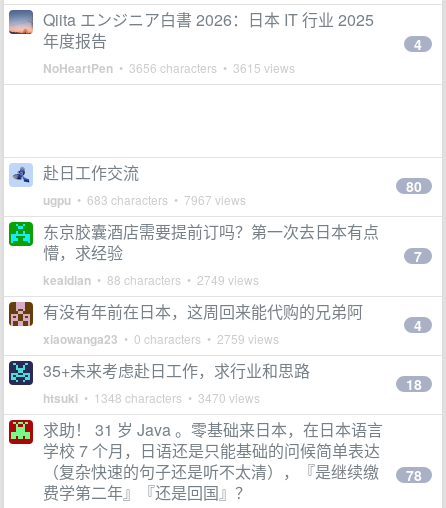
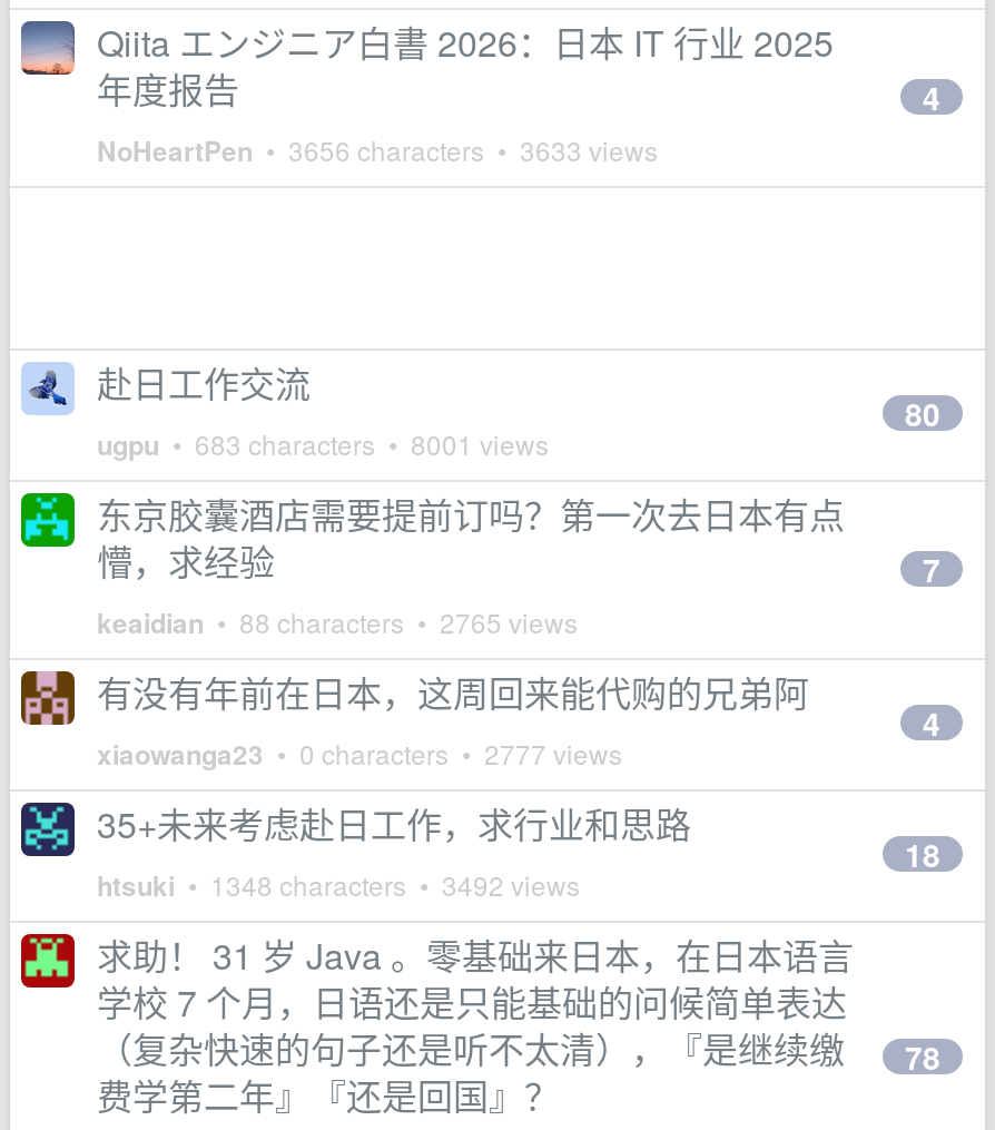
[43,59,295,77] NoHeartPen • 3656 characters • 3615 views -> [97,130,658,170] NoHeartPen • 3656 characters • 3633 views
[43,191,246,209] ugpu • 683 characters • 7967 views -> [97,424,549,464] ugpu • 683 characters • 8001 views
[43,271,259,289] keaidian • 88 characters • 2749 views -> [97,602,578,642] keaidian • 88 characters • 2765 views
[43,330,279,348] xiaowanga23 • 0 characters • 2759 views -> [97,734,622,774] xiaowanga23 • 0 characters • 2777 views
[43,389,260,407] htsuki • 1348 characters • 3470 views -> [97,865,580,905] htsuki • 1348 characters • 3492 views

